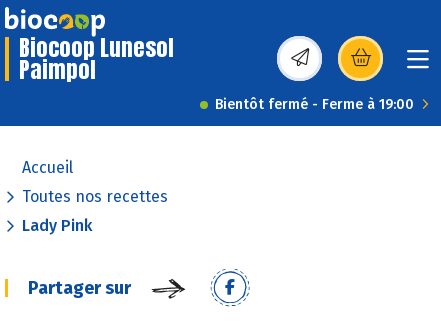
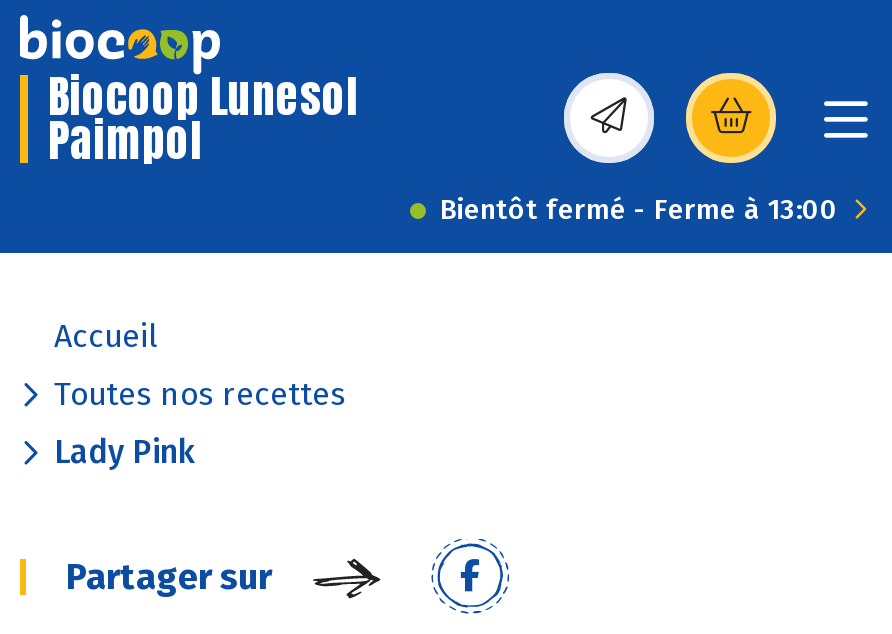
[215,96,414,113] Bientôt fermé - Ferme à 19:00 -> [440,193,838,227] Bientôt fermé - Ferme à 13:00

